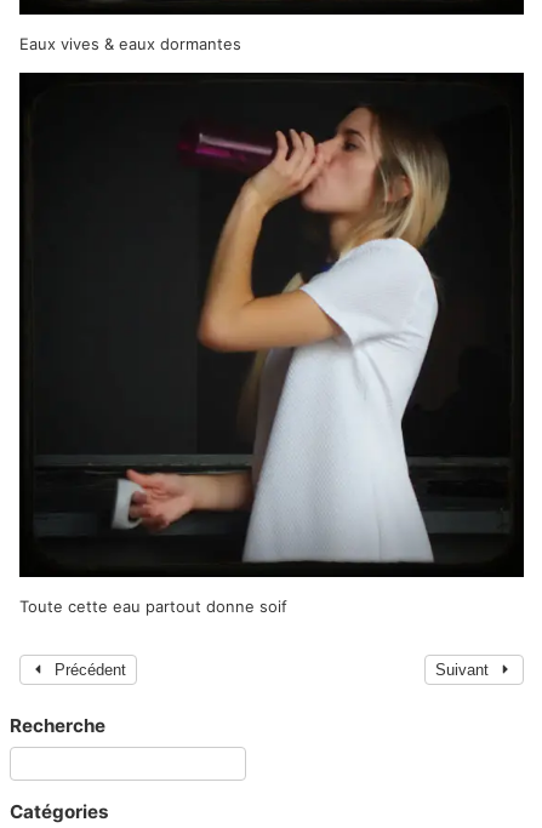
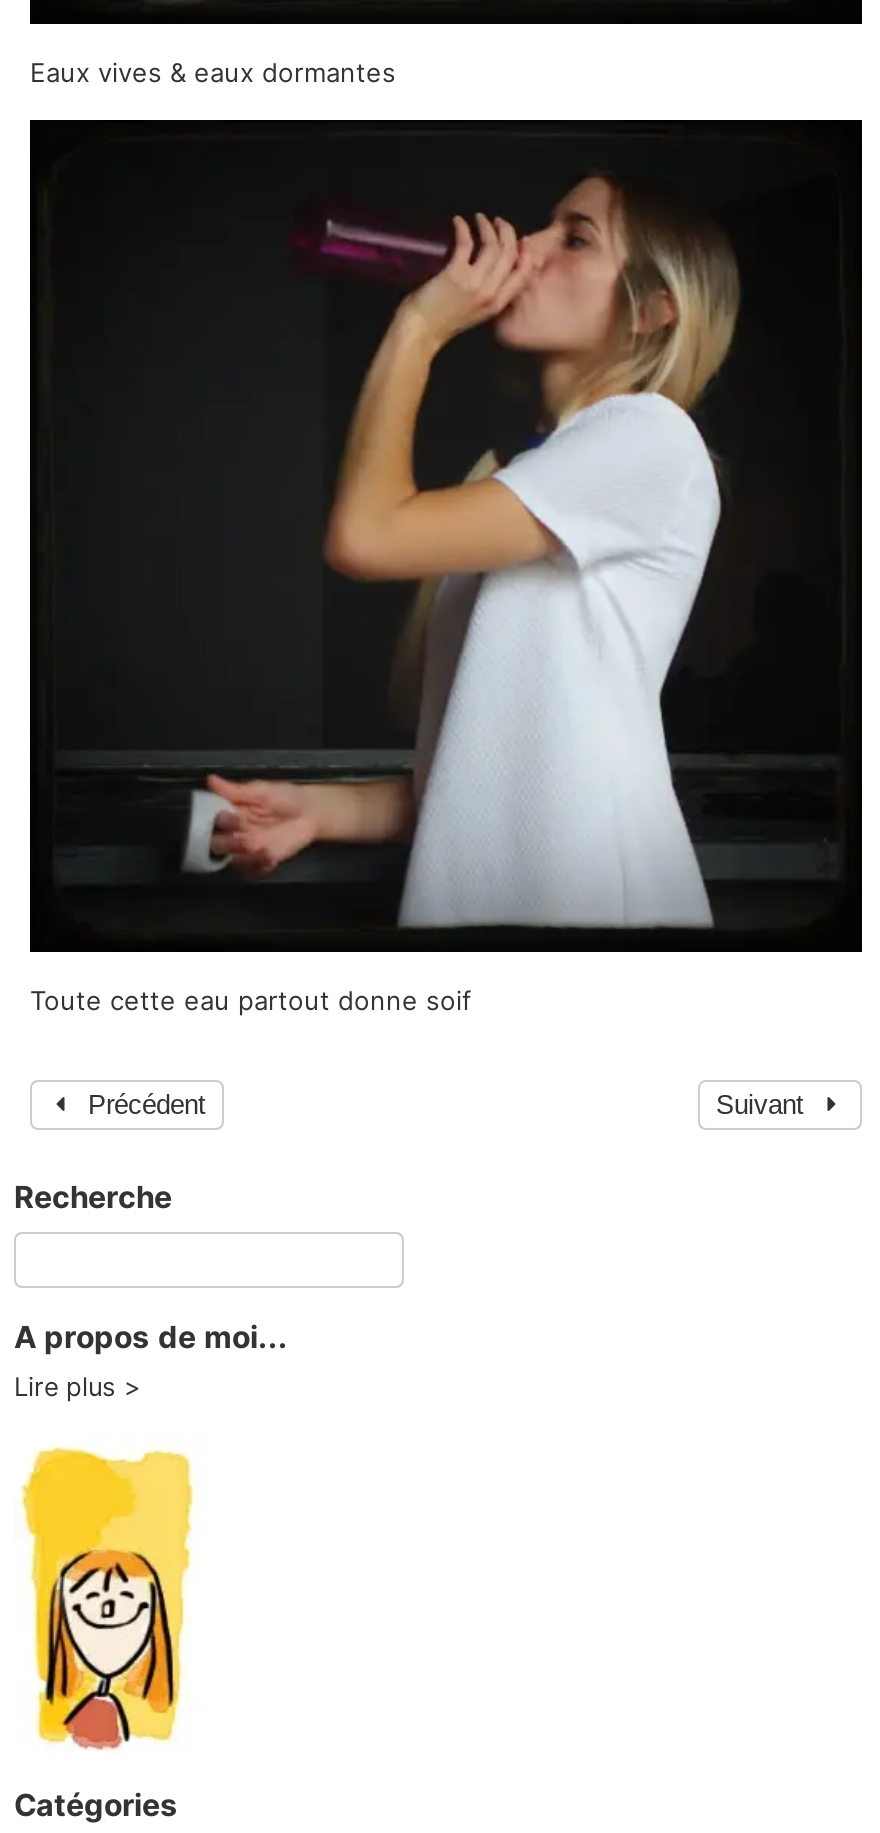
none -> [14,1318,288,1402] A propos de moi... | Lire plus
none -> [20,1446,194,1750] [image]

